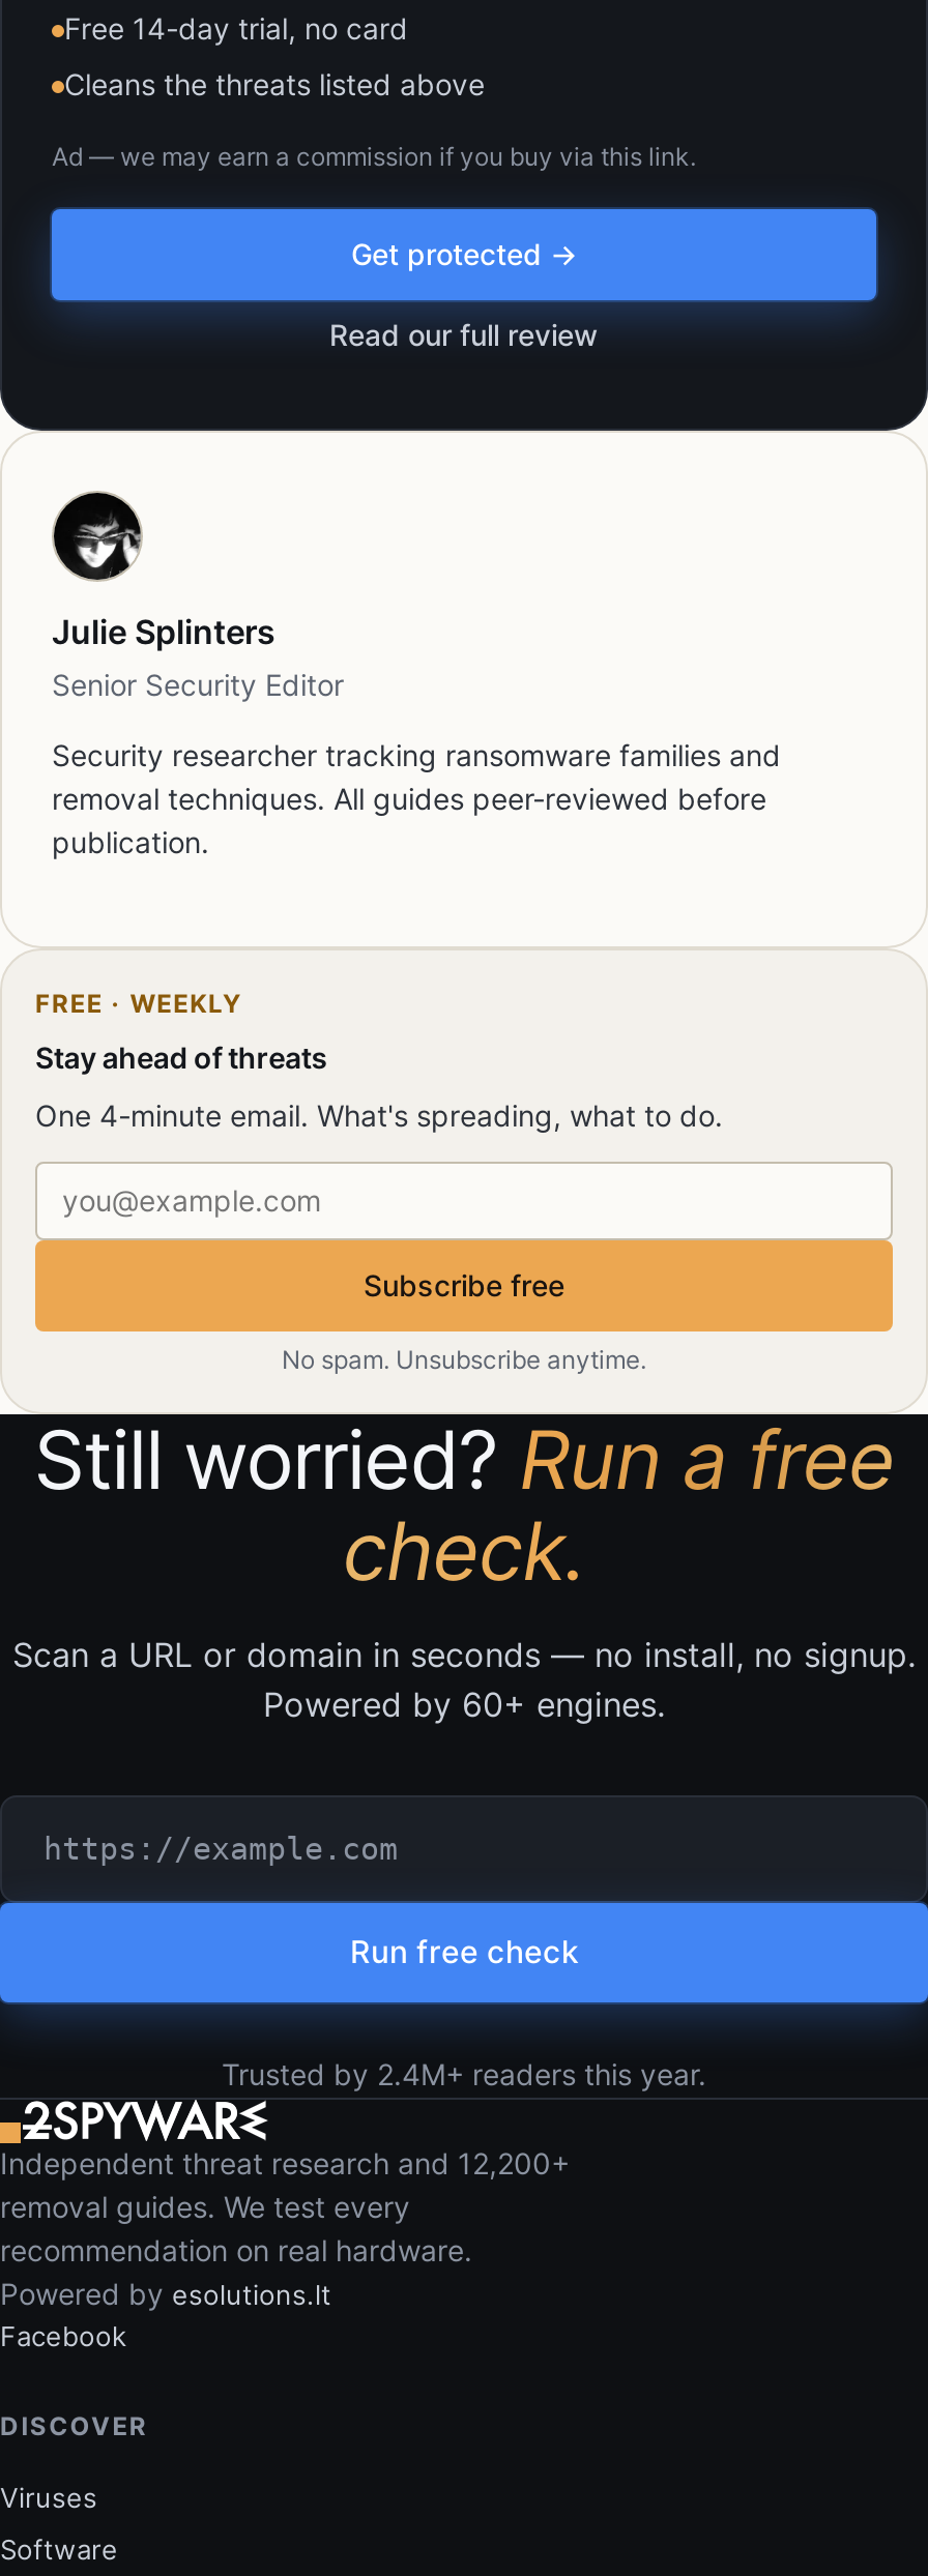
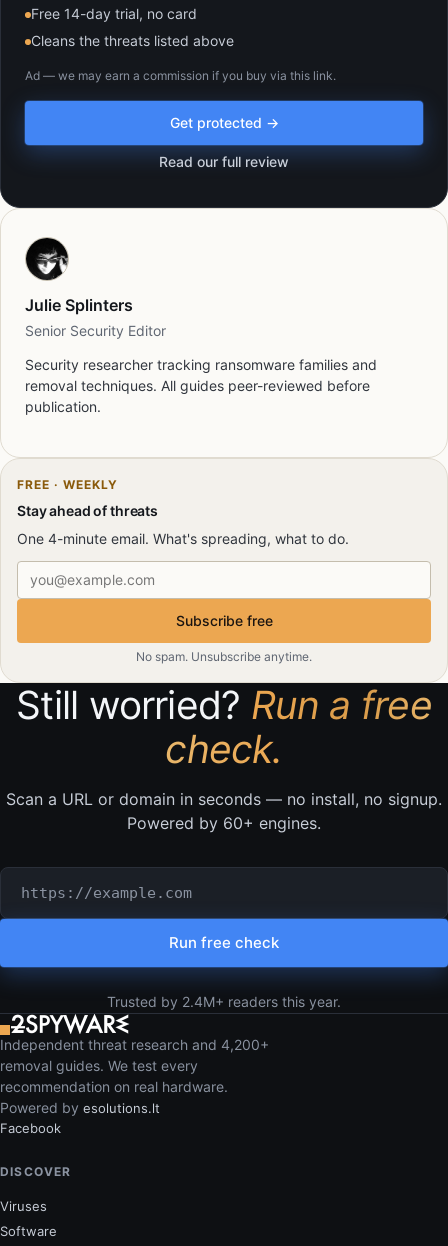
[0,2146,570,2181] Independent threat research and 12,200+ -> [0,1036,269,1053] Independent threat research and 4,200+

